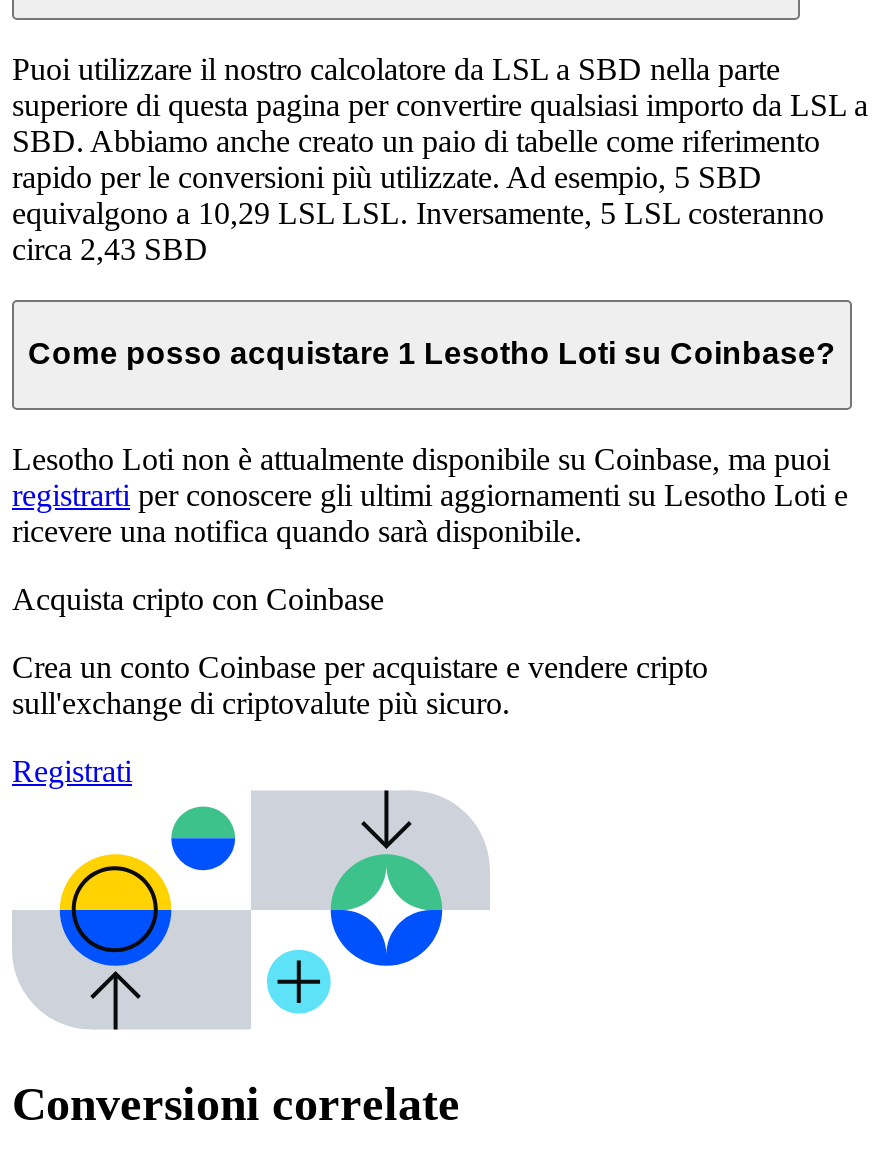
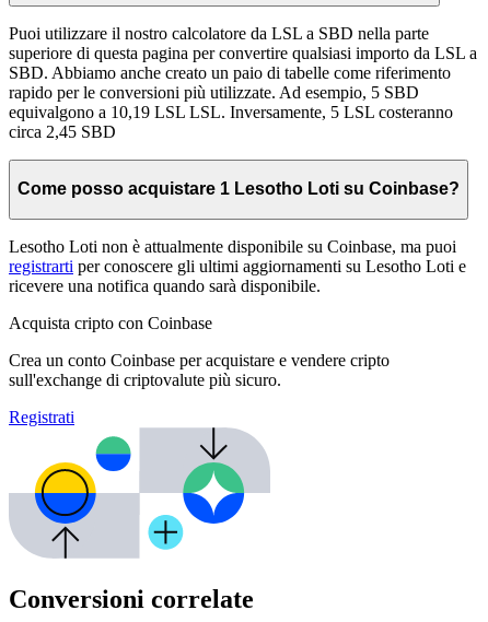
[12,195,824,229] equivalgono a 10,29 LSL LSL. Inversamente, 5 LSL costeranno -> [9,102,453,121] equivalgono a 10,19 LSL LSL. Inversamente, 5 LSL costeranno
[12,231,208,265] circa 2,43 SBD -> [9,122,116,141] circa 2,45 SBD

